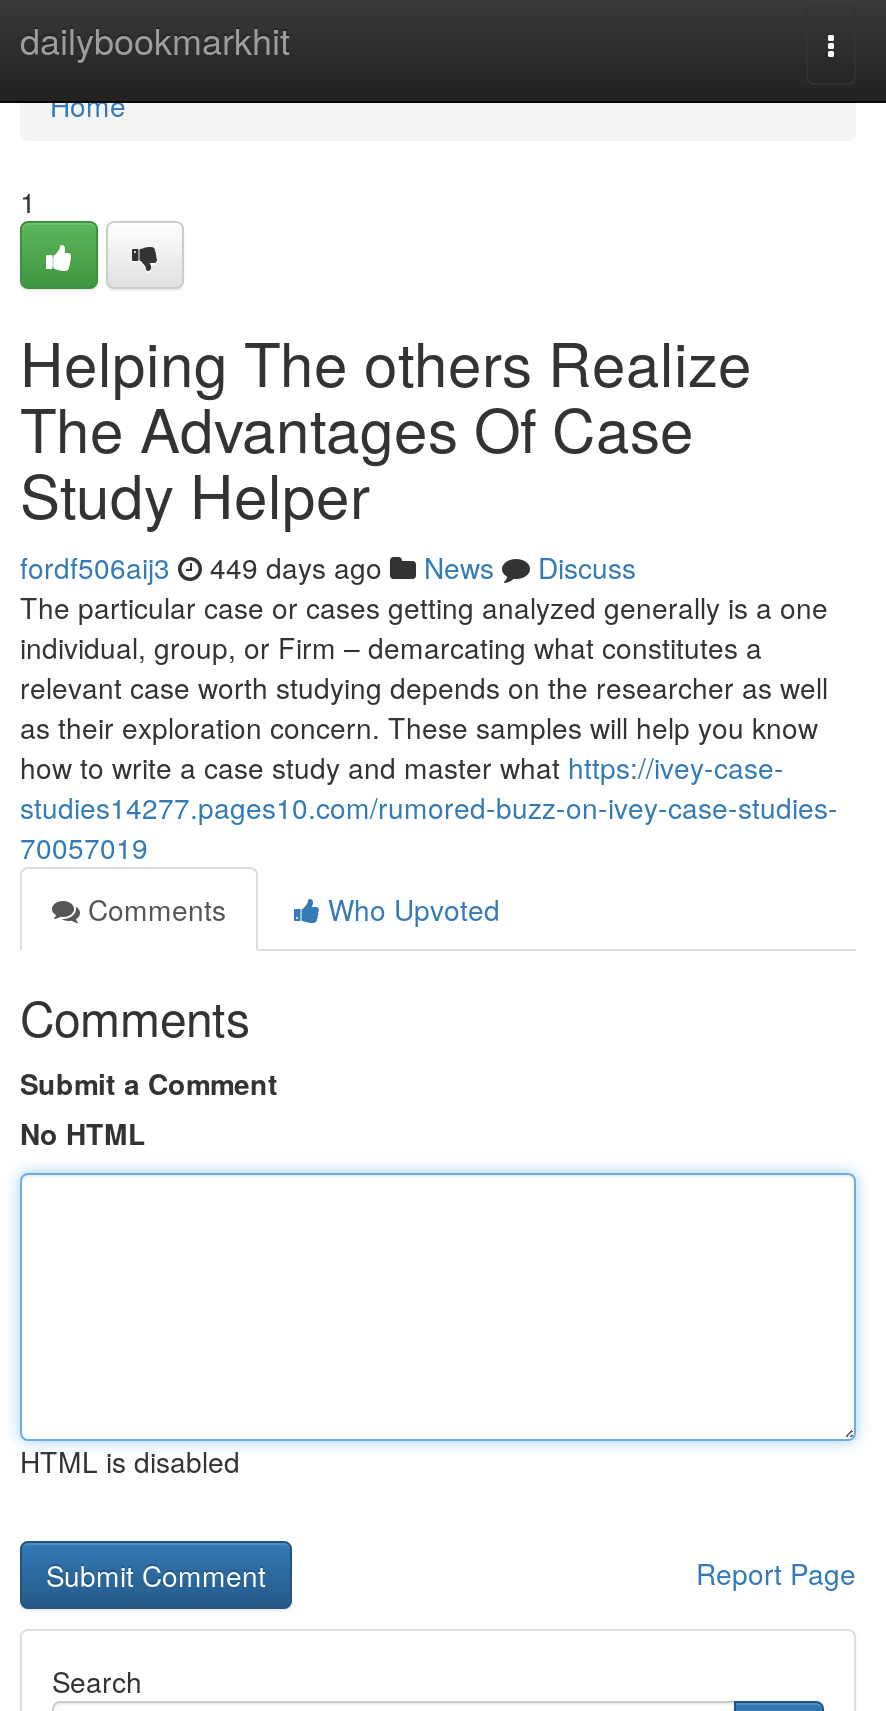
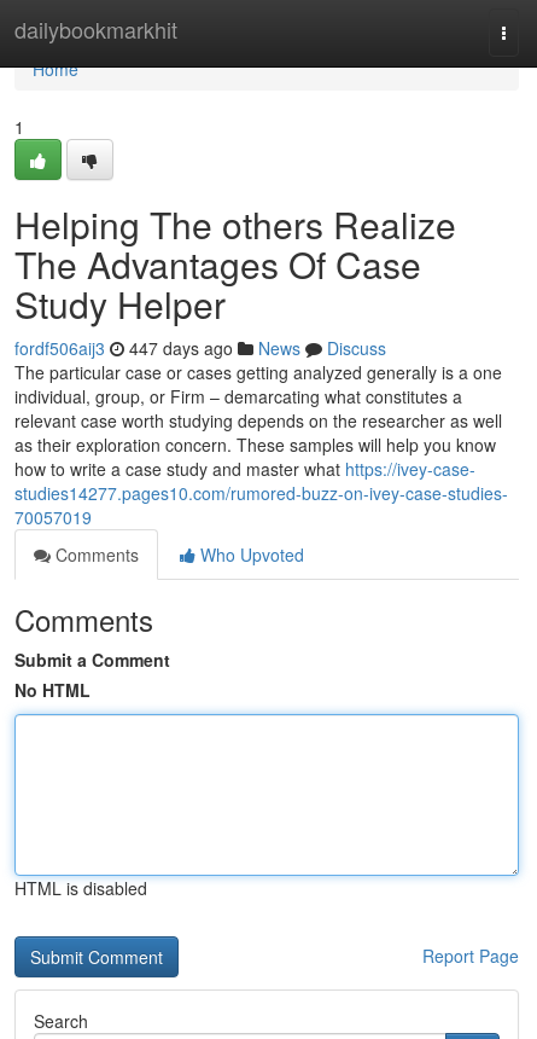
[20,547,636,587] fordf506aij3 449 days ago News Discuss -> [14,336,386,360] fordf506aij3 447 days ago News Discuss

